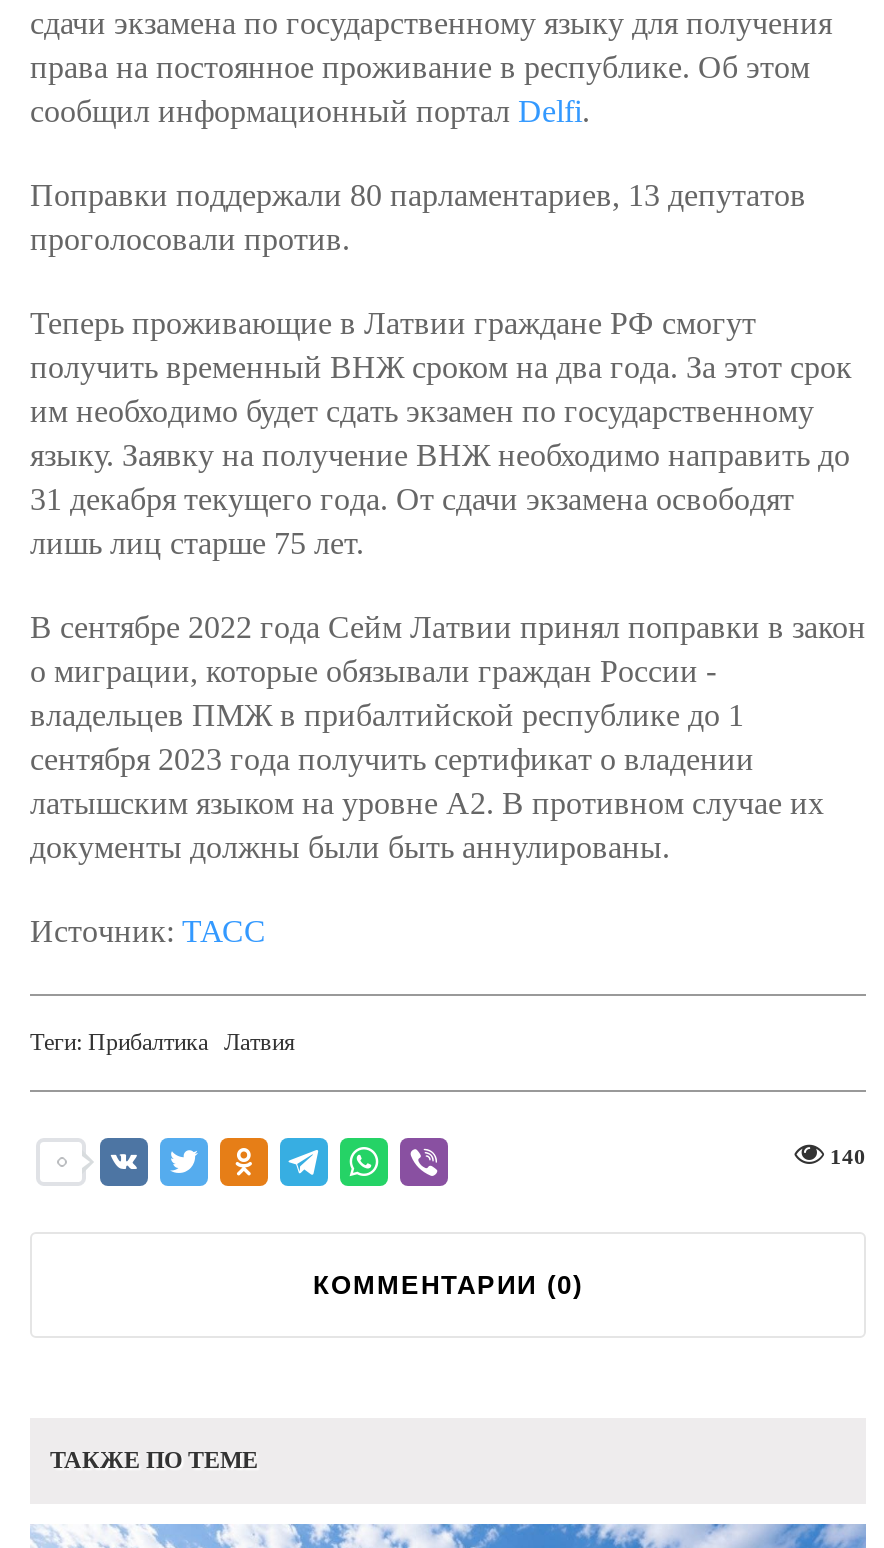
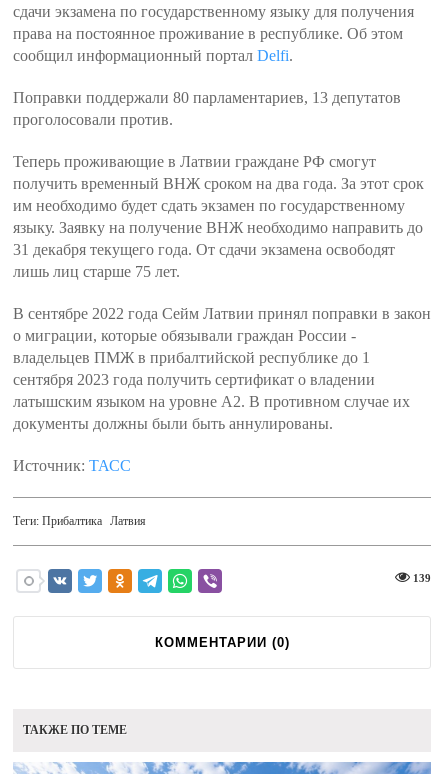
[830,1144,866,1168] 140 -> [413,572,431,584] 139

